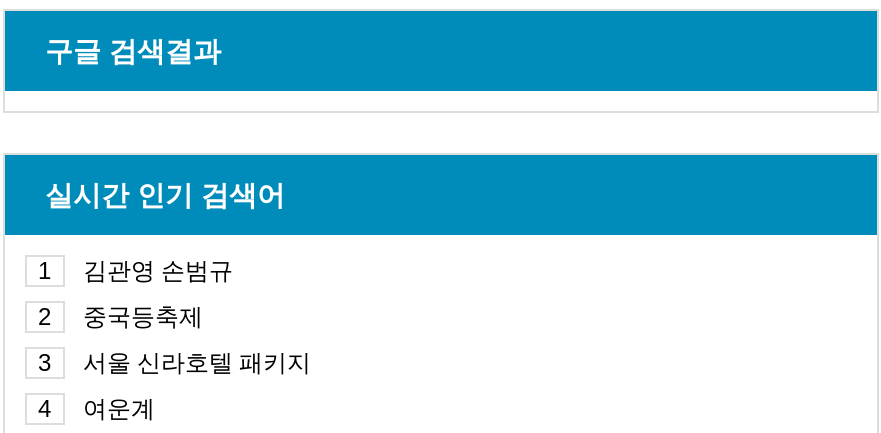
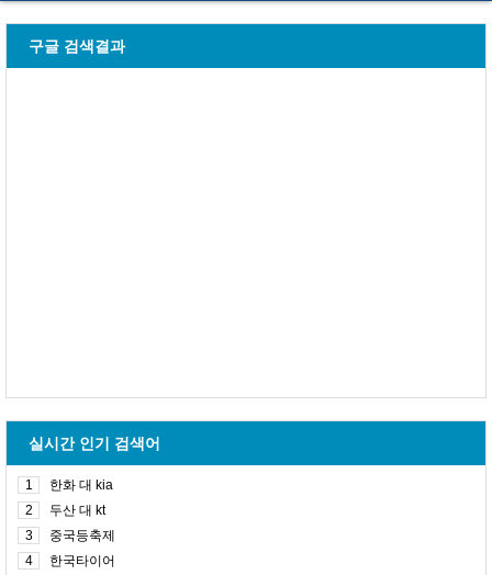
[83,257,233,285] 김관영 손범규 -> [49,477,113,493] 한화 대 kia
moved [83,303,203,331] -> [49,528,115,543]: 중국등축제
none -> [49,503,105,518] 두산 대 kt
[83,349,311,377] 서울 신라호텔 패키지 -> none
[83,395,155,423] 여운계 -> [49,553,115,568] 한국타이어

